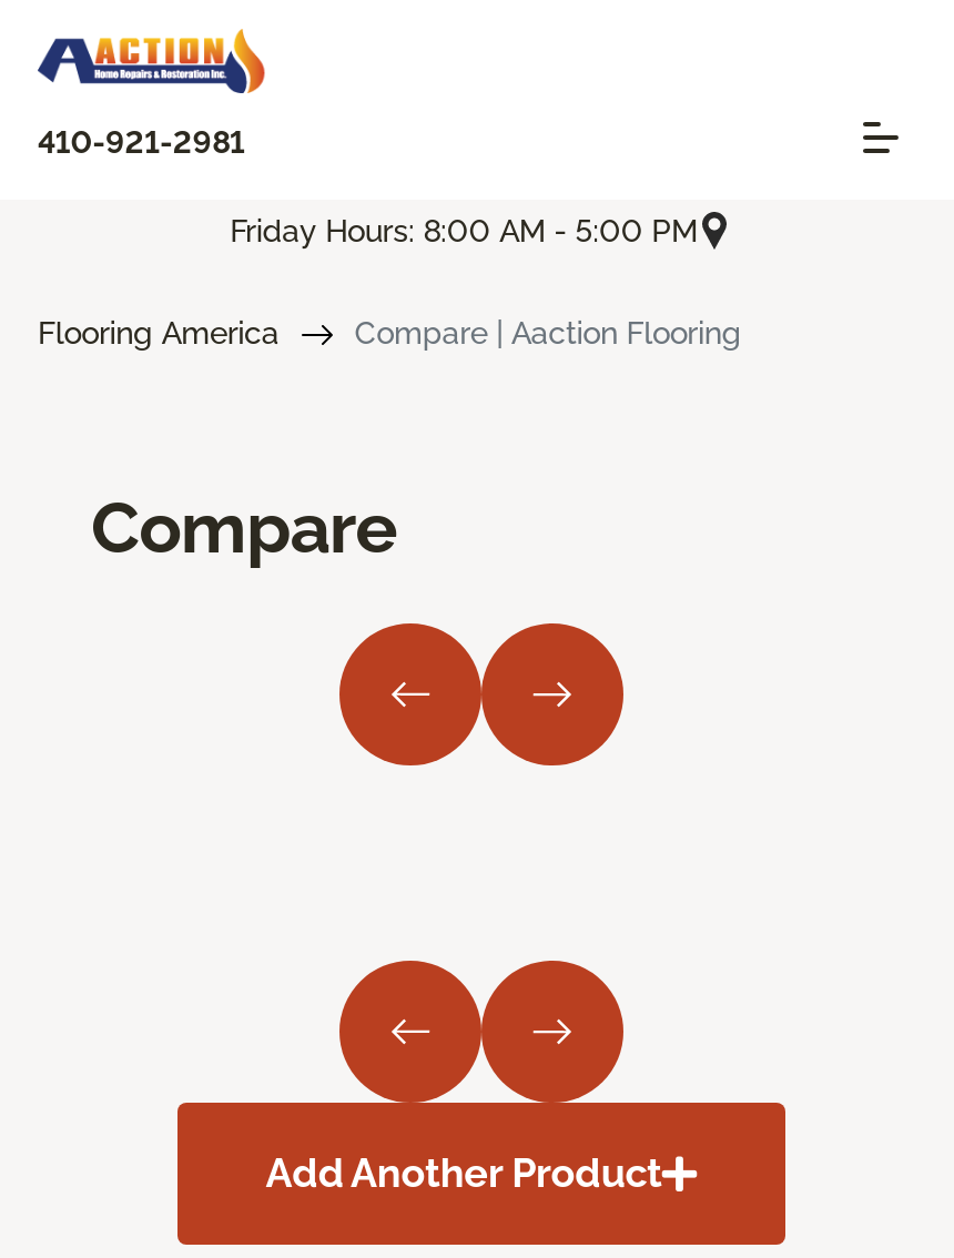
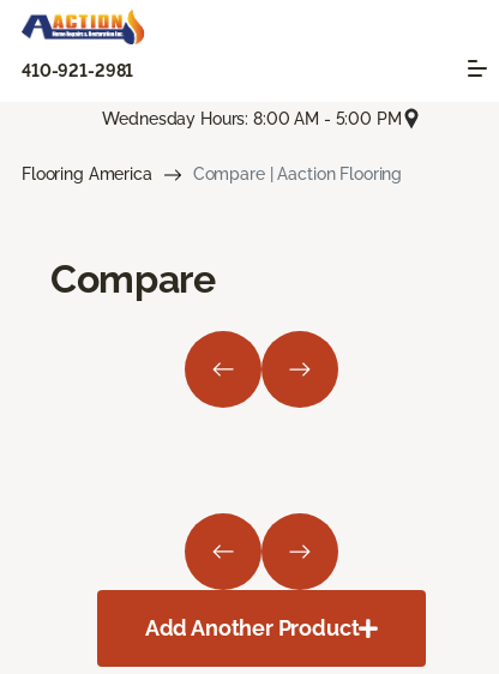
[230,212,697,248] Friday Hours: 8:00 AM - 5:00 PM -> [102,109,401,128] Wednesday Hours: 8:00 AM - 5:00 PM

